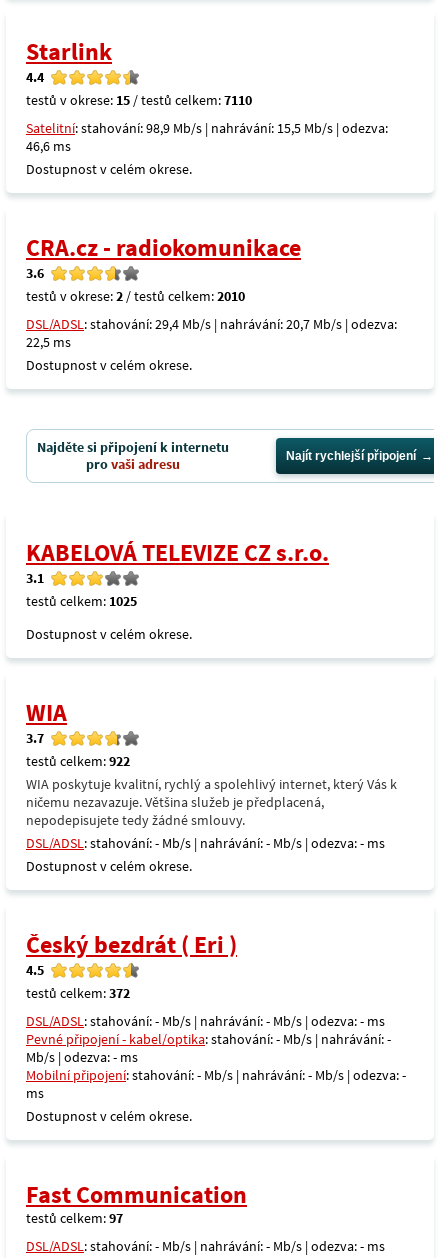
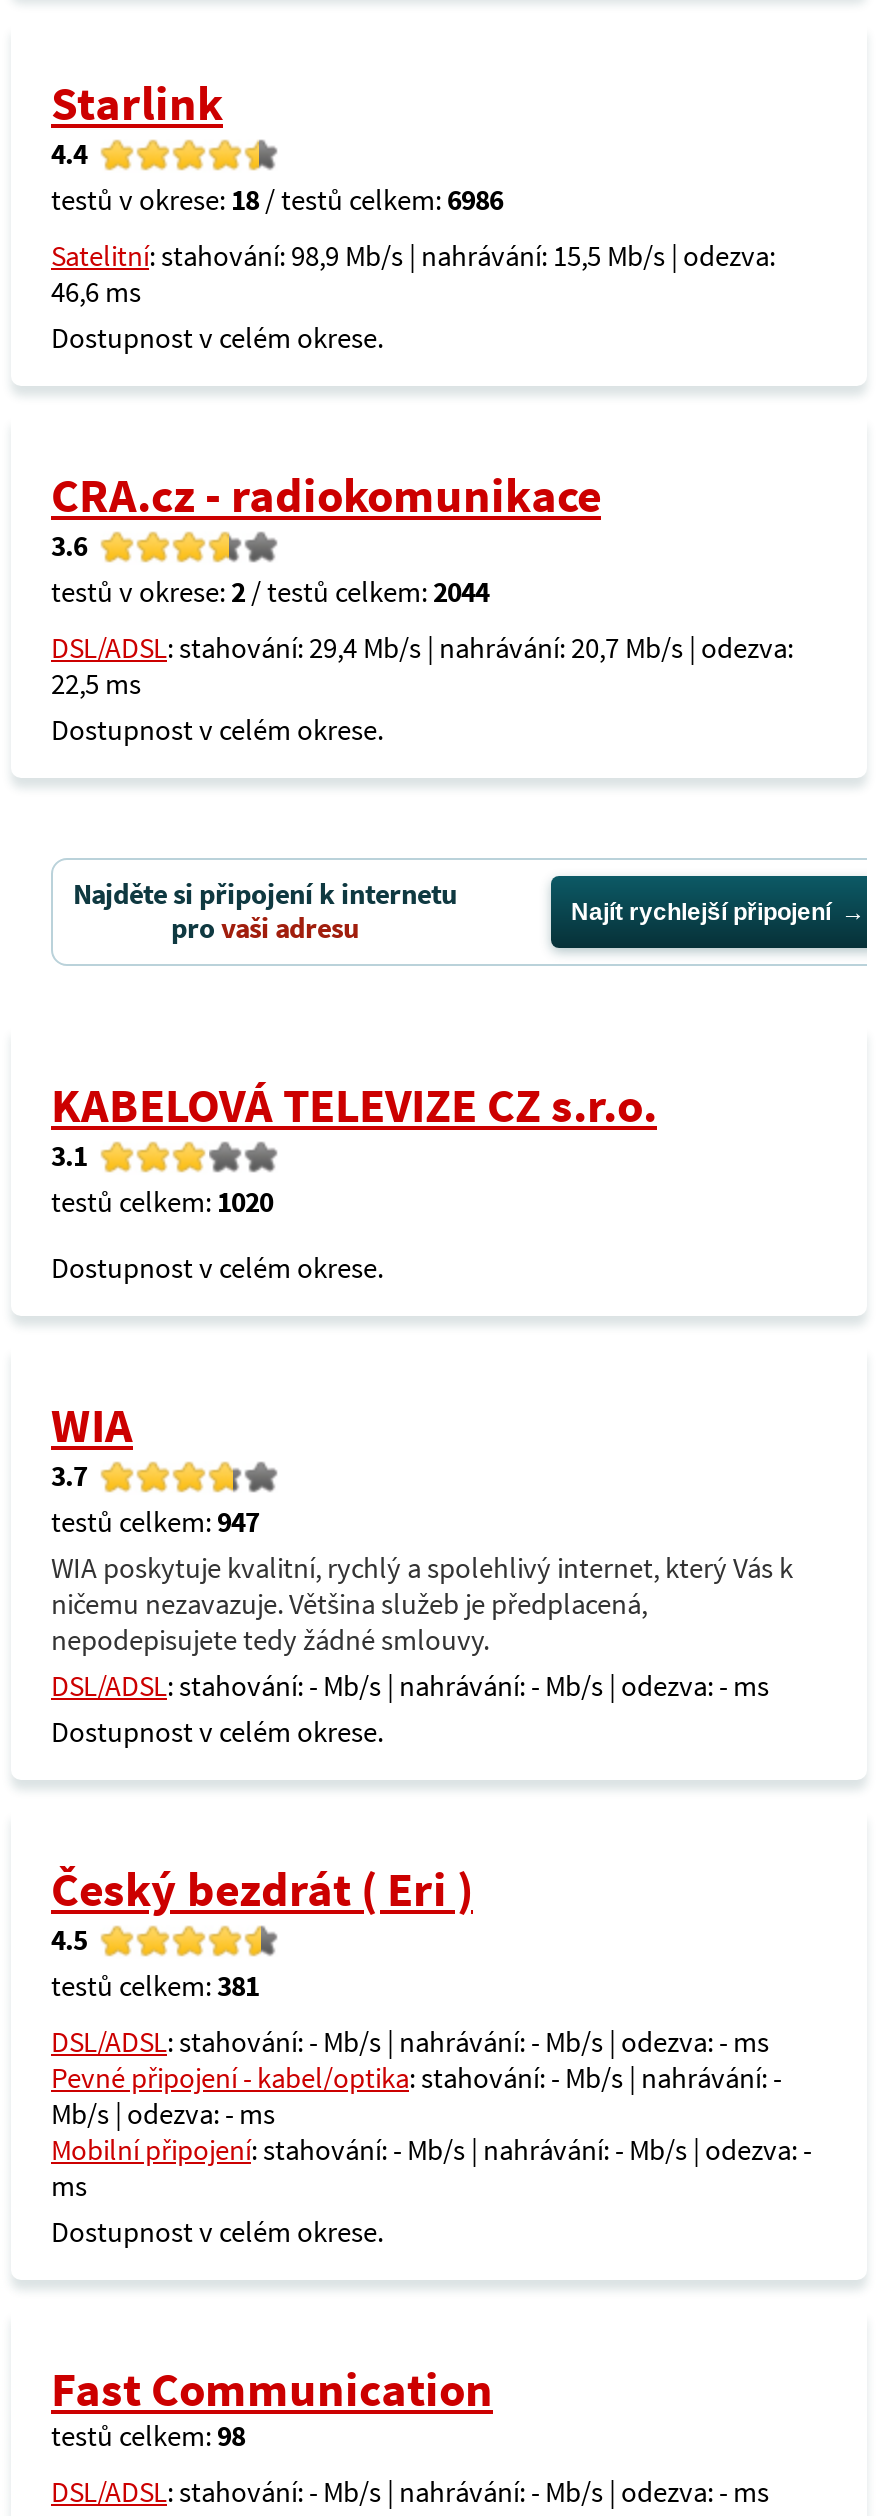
[26,91,252,109] testů v okrese: 15 / testů celkem: 7110 -> [51,182,503,218] testů v okrese: 18 / testů celkem: 6986
[26,287,245,305] testů v okrese: 2 / testů celkem: 2010 -> [51,574,489,610] testů v okrese: 2 / testů celkem: 2044
[26,592,137,610] testů celkem: 1025 -> [51,1184,273,1220] testů celkem: 1020
[26,752,130,770] testů celkem: 922 -> [51,1504,259,1540] testů celkem: 947
[26,984,130,1002] testů celkem: 372 -> [51,1968,259,2004] testů celkem: 381
[26,1209,123,1227] testů celkem: 97 -> [51,2418,245,2454] testů celkem: 98

